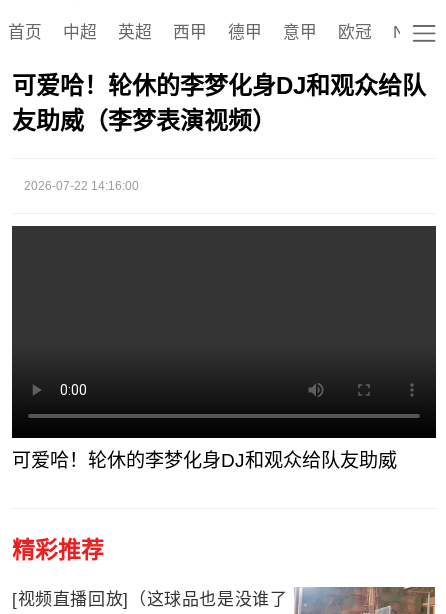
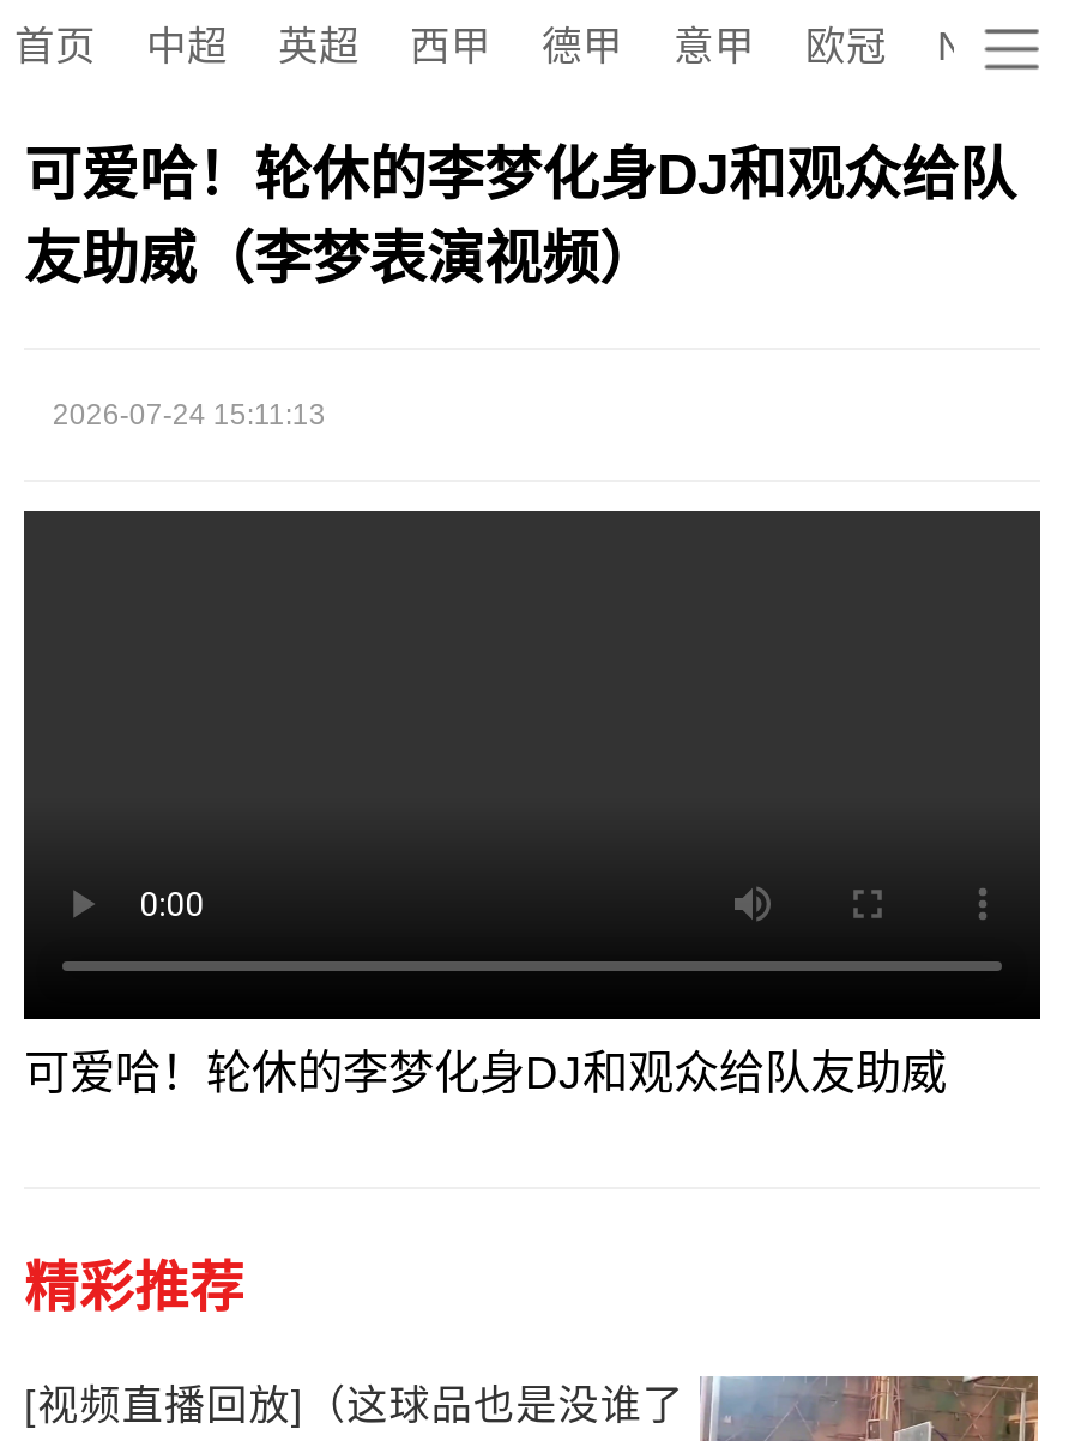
[24,179,139,193] 2026-07-22 14:16:00 -> [52,399,326,432] 2026-07-24 15:11:13

